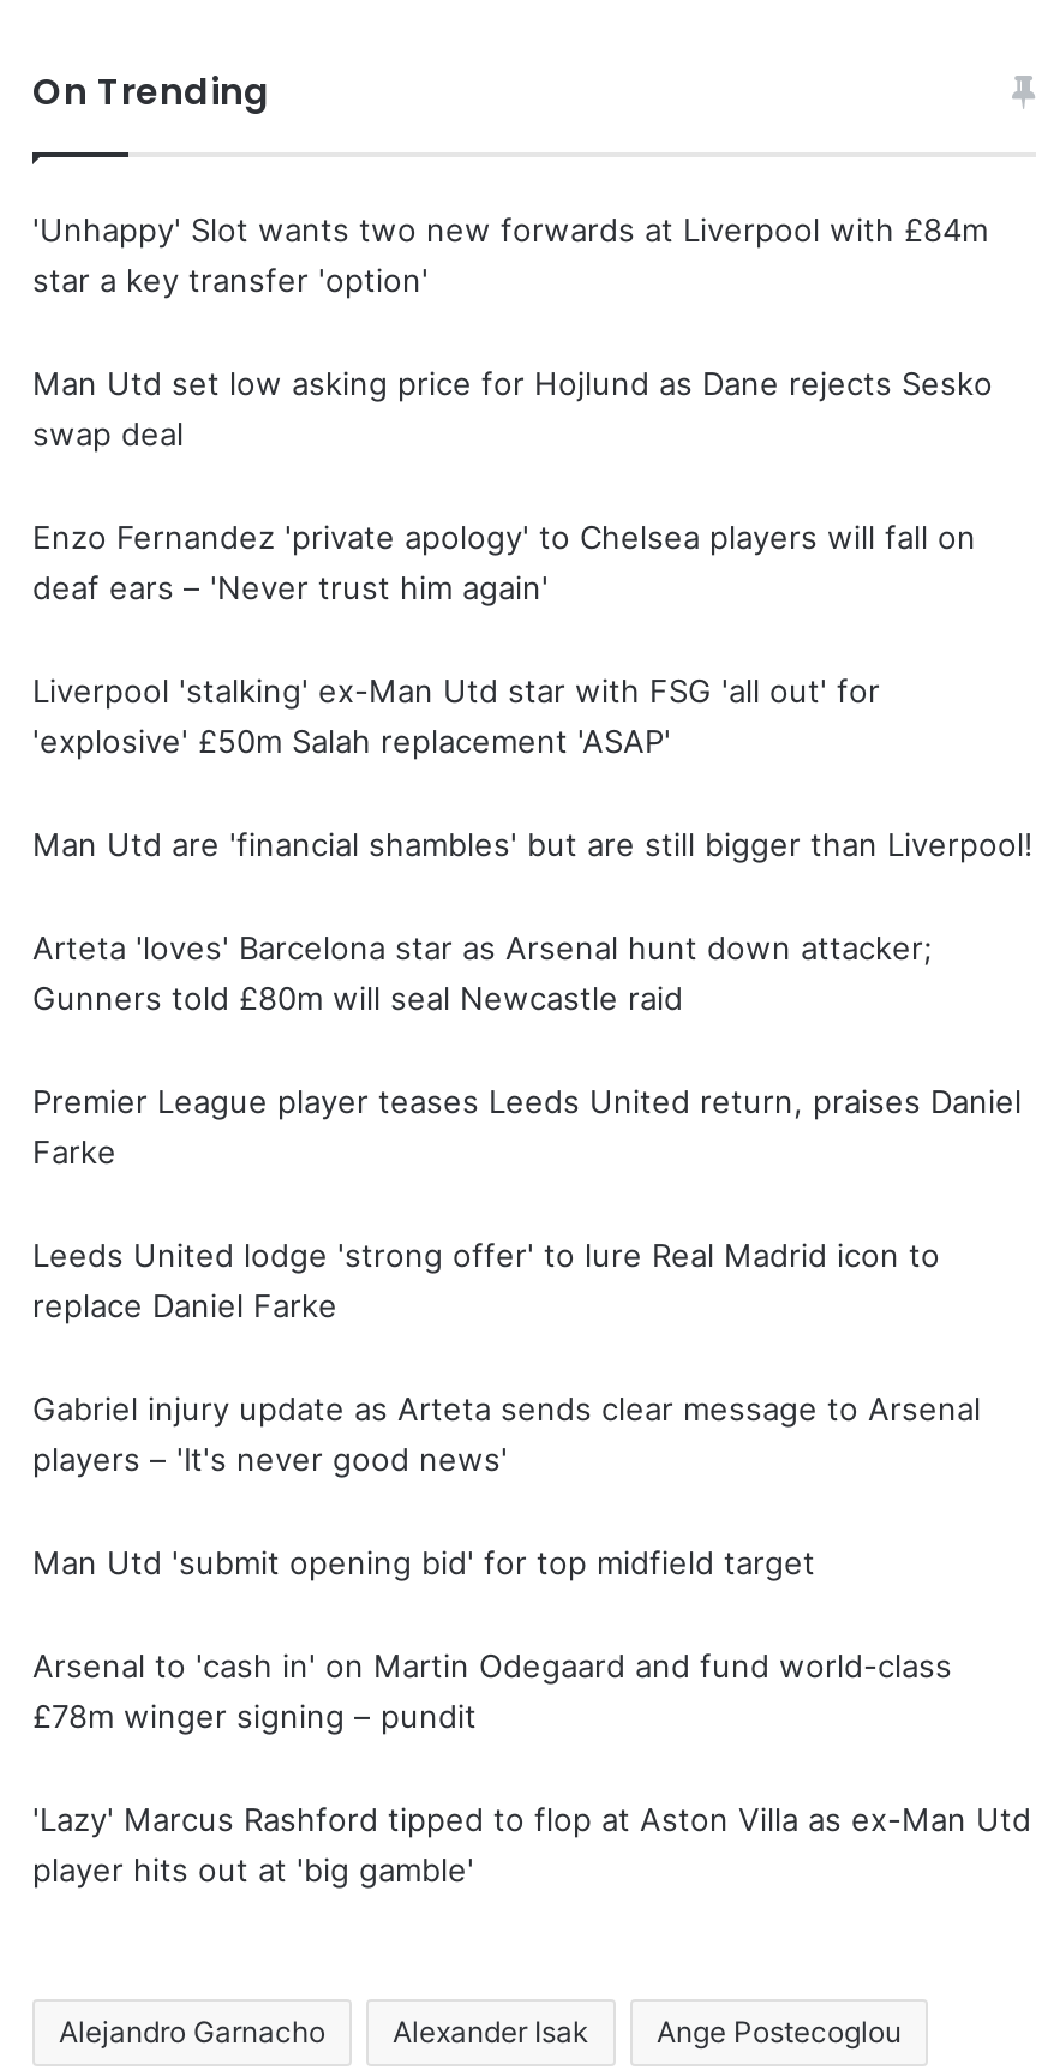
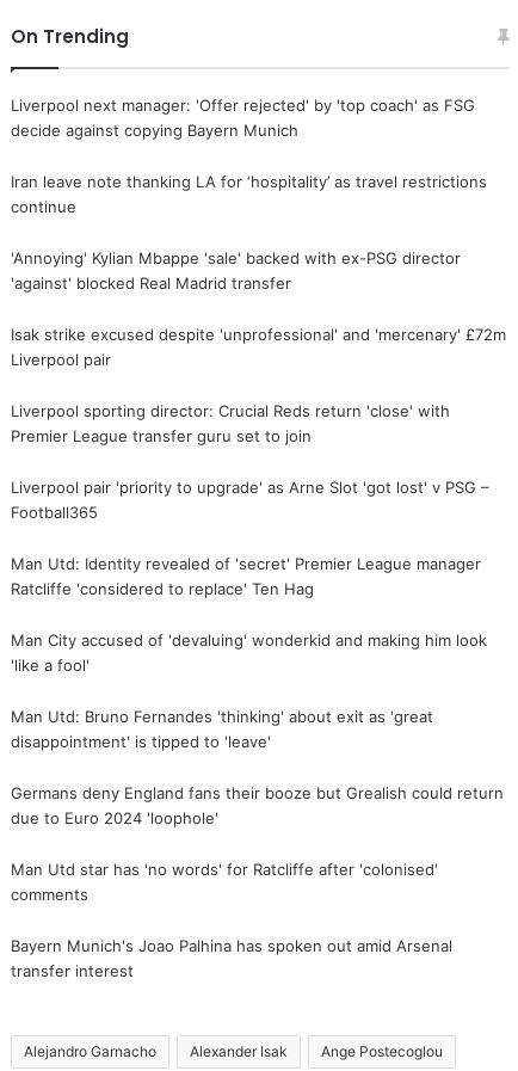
[32,211,988,299] 'Unhappy' Slot wants two new forwards at Liverpool with £84m | star a key transfer 'option' -> [11,96,475,140] Liverpool next manager: 'Offer rejected' by 'top coach' as FSG | decide against copying Bayern Munich
[32,364,993,453] Man Utd set low asking price for Hojlund as Dane rejects Sesko | swap deal -> [11,172,487,216] Iran leave note thanking LA for ‘hospitality’ as travel restrictions | continue
[32,518,976,607] Enzo Fernandez 'private apology' to Chelsea players will fall on | deaf ears – 'Never trust him again' -> [11,249,461,293] 'Annoying' Kylian Mbappe 'sale' backed with ex-PSG director | 'against' blocked Real Madrid transfer
[32,672,880,761] Liverpool 'stalking' ex-Man Utd star with FSG 'all out' for | 'explosive' £50m Salah replacement 'ASAP' -> [11,325,506,369] Isak strike excused despite 'unprofessional' and 'mercenary' £72m | Liverpool pair
[32,825,1034,864] Man Utd are 'financial shambles' but are still bigger than Liverpool! -> [11,401,450,446] Liverpool sporting director: Crucial Reds return 'close' with | Premier League transfer guru set to join
[32,929,933,1017] Arteta 'loves' Barcelona star as Arsenal hunt down attacker; | Gunners told £80m will seal Newcastle raid -> [11,478,489,522] Liverpool pair 'priority to upgrade' as Arne Slot 'got lost' v PSG – | Football365
[32,1082,1022,1171] Premier League player teases Leeds United return, praises Daniel | Farke -> [11,554,481,598] Man Utd: Identity revealed of 'secret' Premier League manager | Ratcliffe 'considered to replace' Ten Hag
[32,1236,940,1325] Leeds United lodge 'strong offer' to lure Real Madrid icon to | replace Daniel Farke -> [11,631,487,675] Man City accused of 'devaluing' wonderkid and making him look | 'like a fool'
[32,1390,981,1479] Gabriel injury update as Arteta sends clear message to Arsenal | players – 'It's never good news' -> [11,707,433,751] Man Utd: Bruno Fernandes 'thinking' about exit as 'great | disappointment' is tipped to 'leave'
[32,1543,815,1582] Man Utd 'submit opening bid' for top midfield target -> [11,783,504,828] Germans deny England fans their booze but Grealish could return | due to Euro 2024 'loophole'
[32,1647,952,1735] Arsenal to 'cash in' on Martin Odegaard and fund world-class | £78m winger signing – pundit -> [11,860,438,904] Man Utd star has 'no words' for Ratcliffe after 'colonised' | comments
[32,1800,1031,1889] 'Lazy' Marcus Rashford tipped to flop at Aston Villa as ex-Man Utd | player hits out at 'big gamble' -> [11,936,452,980] Bayern Munich's Joao Palhina has spoken out amid Arsenal | transfer interest

